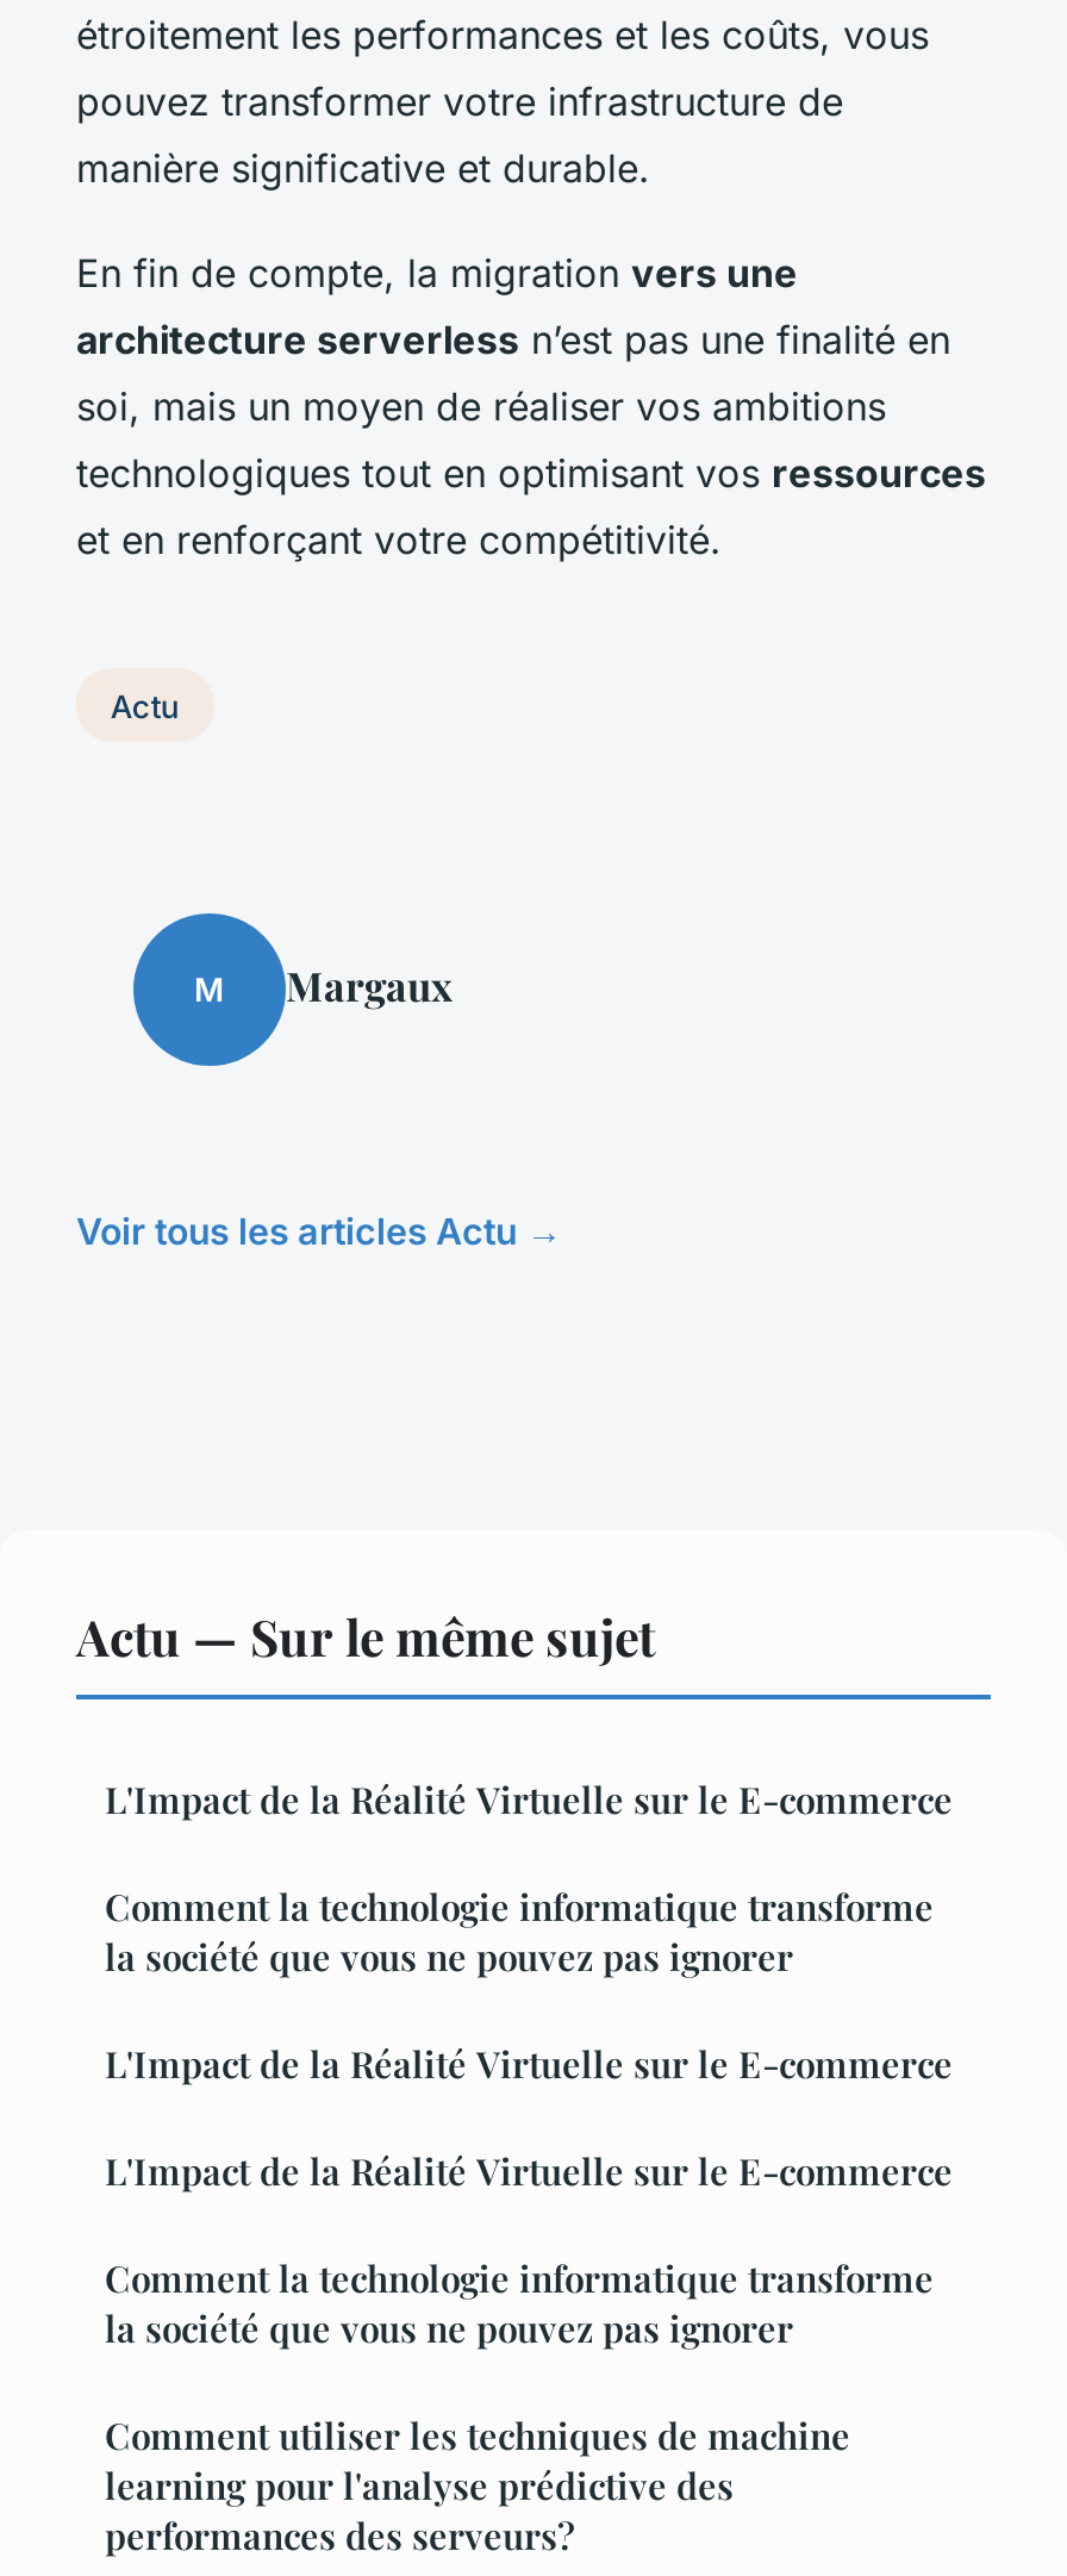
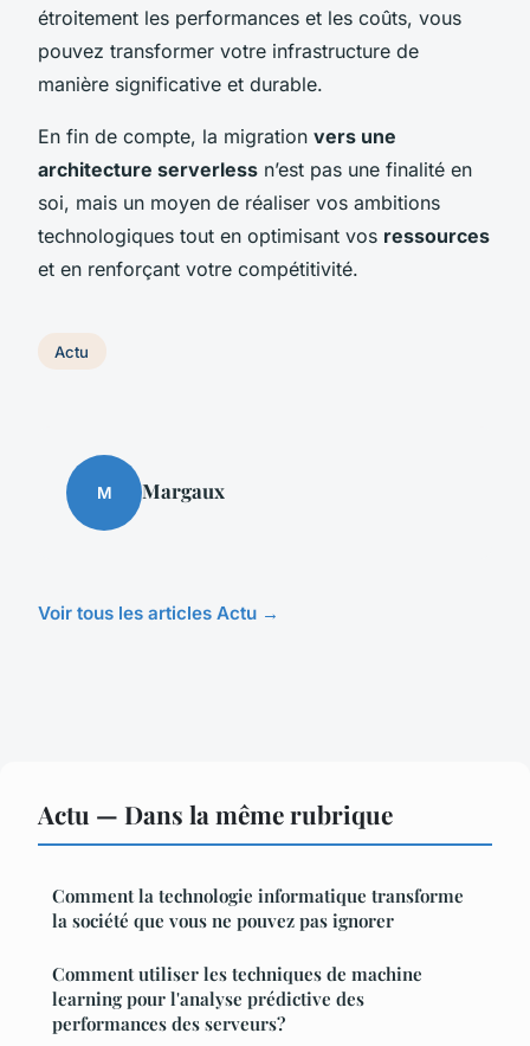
[76,1603,953,2196] Actu — Sur le même sujet | L'Impact de la Réalité Virtuelle sur le E-commerce | Comment la technologie informatique transforme | la société que vous ne pouvez pas ignorer | L'Impact de la Réalité Virtuelle sur le E-commerce | L'Impact de la Réalité Virtuelle sur le E-commerce -> [38,798,393,831] Actu — Dans la même rubrique

